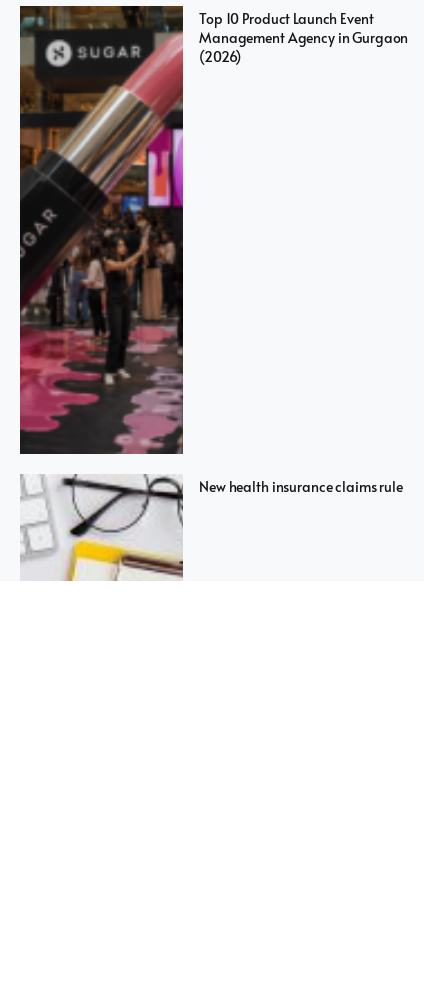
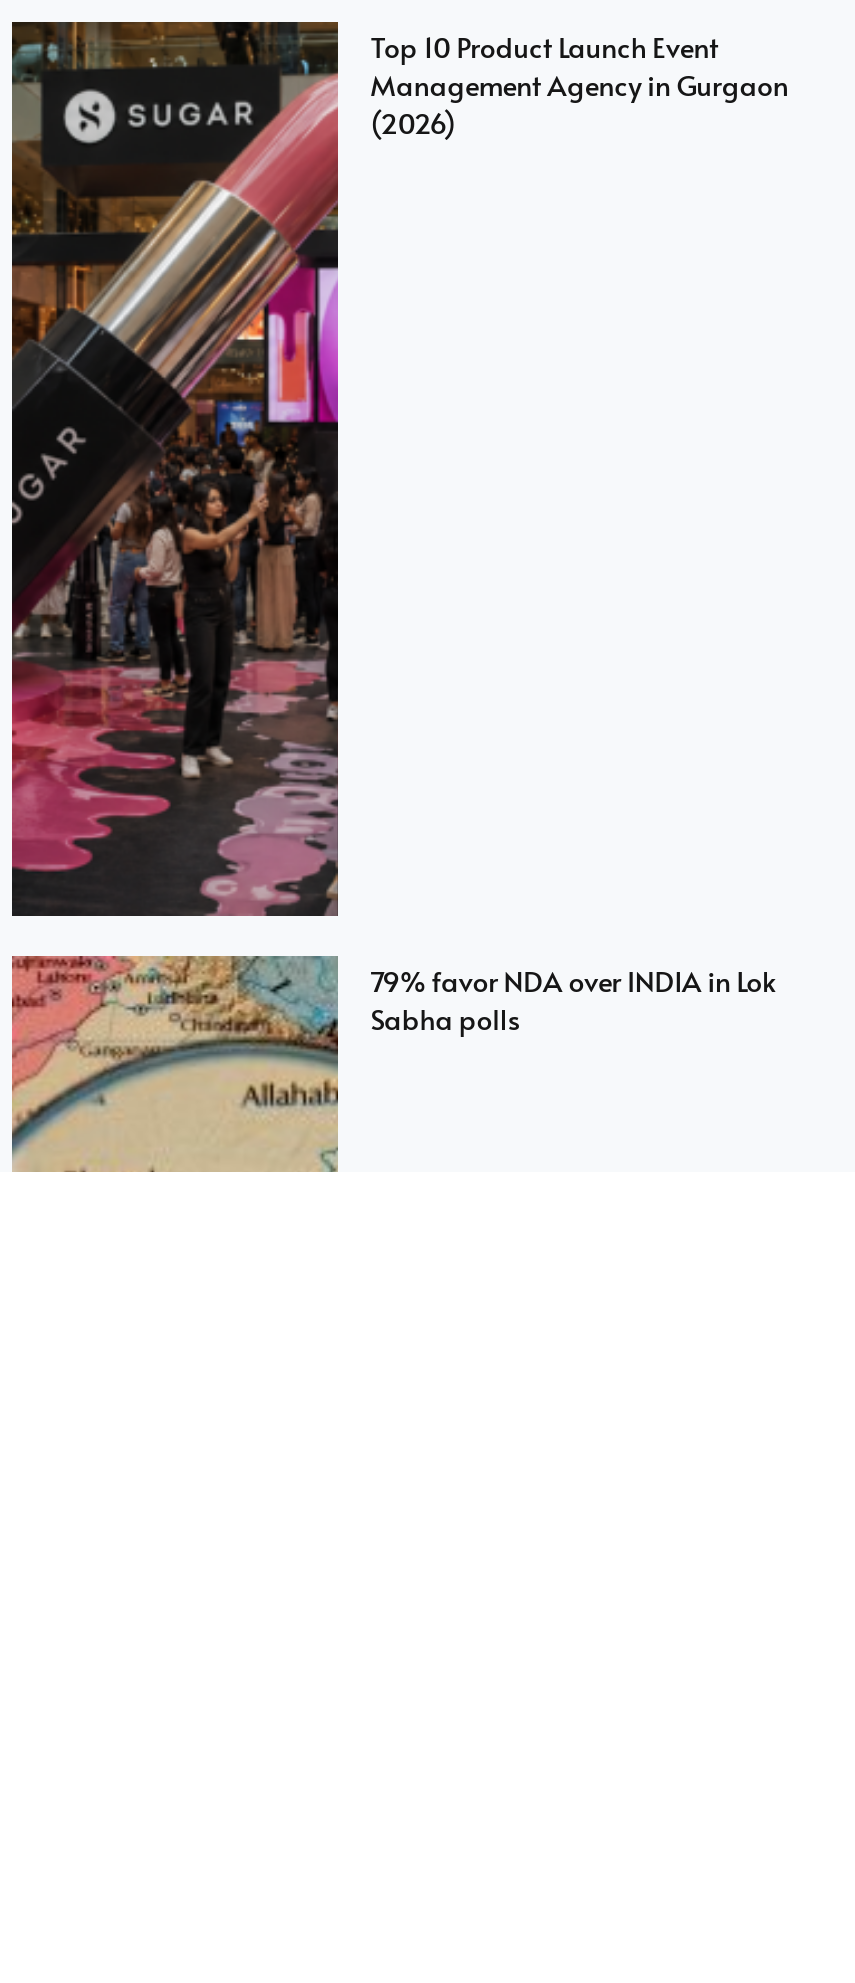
[20,474,403,581] [image] | New health insurance claims rule -> [10,954,776,1174] [image] | 79% favor NDA over INDIA in Lok | Sabha polls

